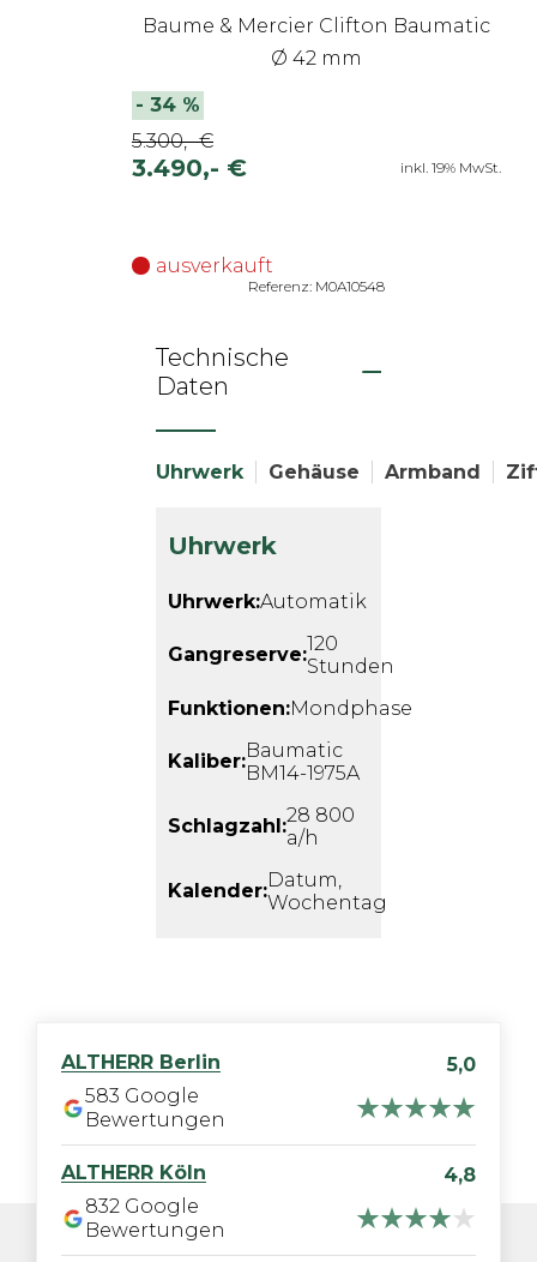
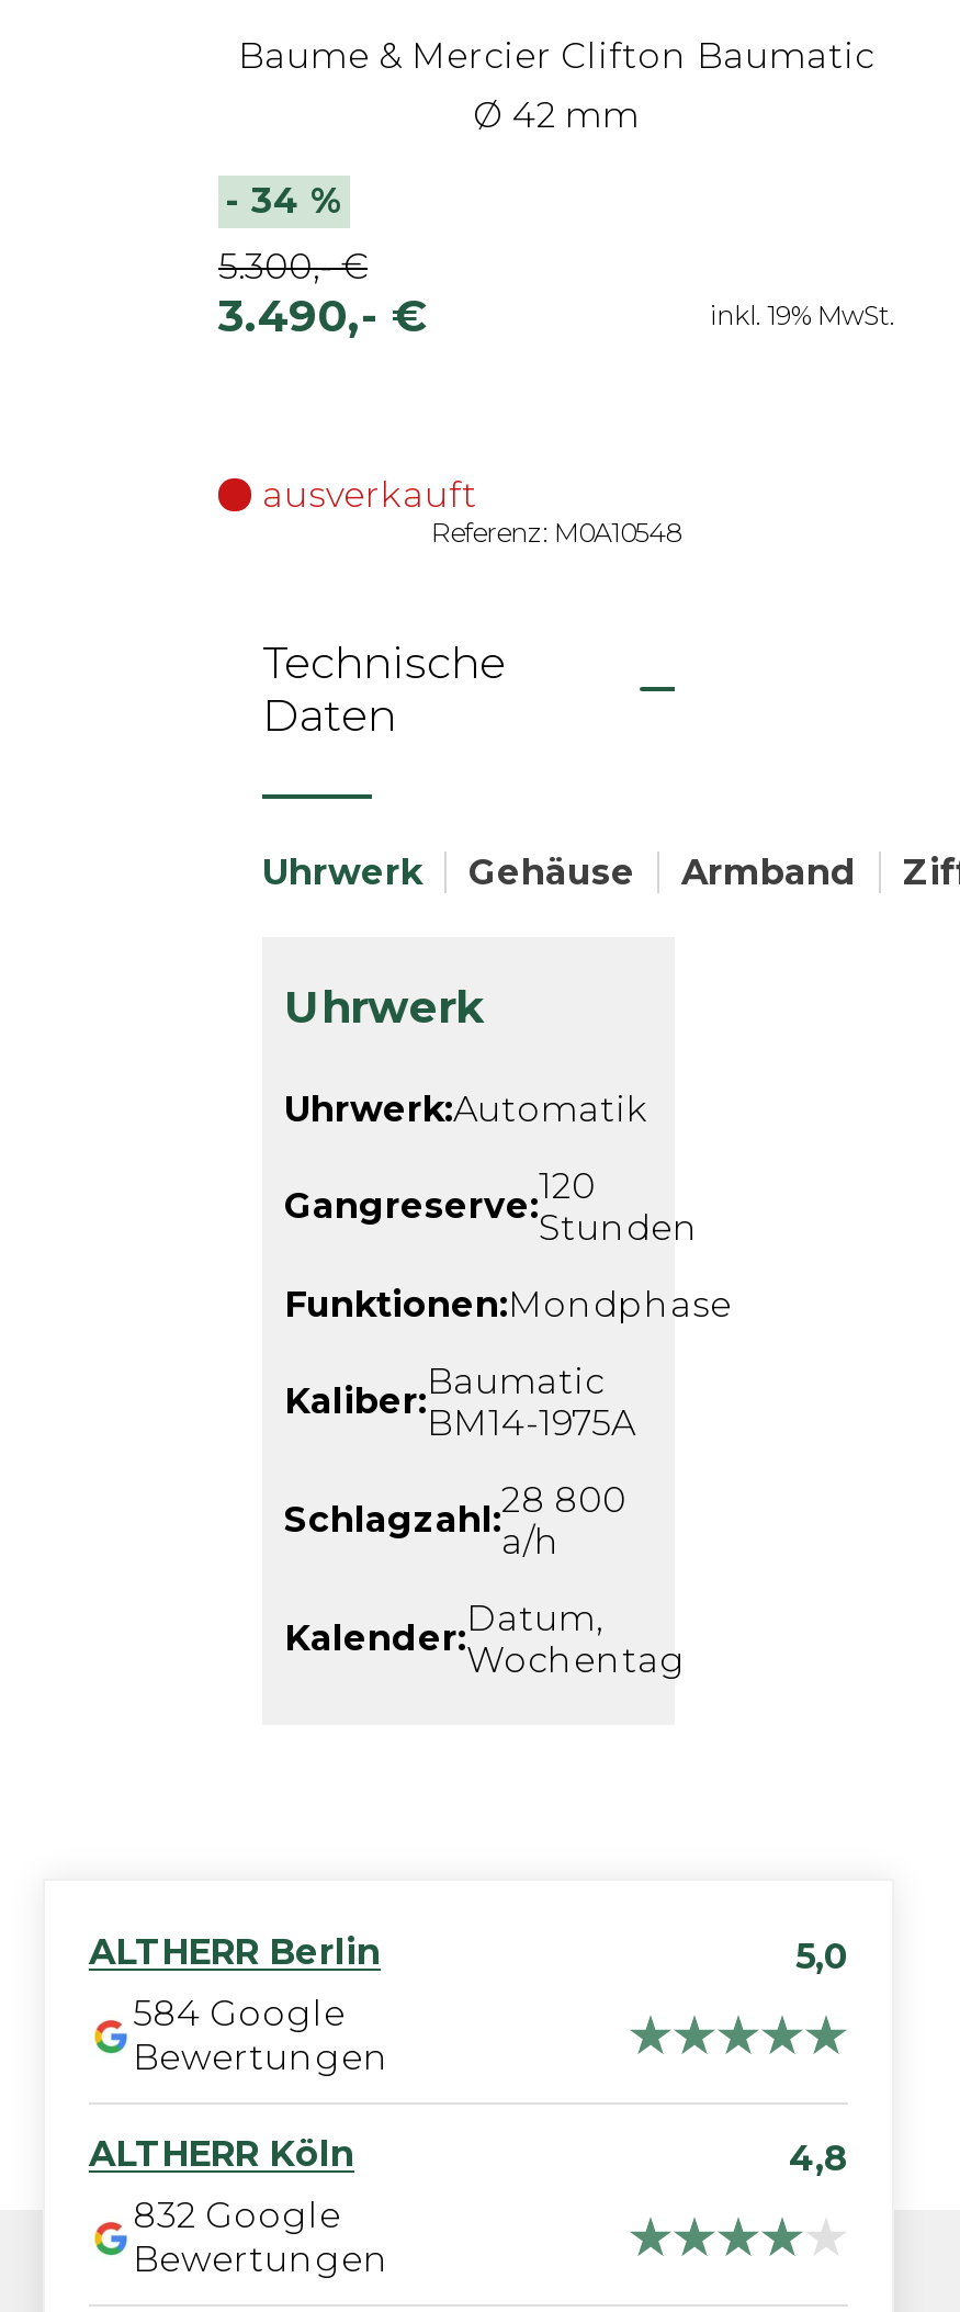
[85,1084,199,1107] 583 Google -> [133,1992,346,2034] 584 Google

